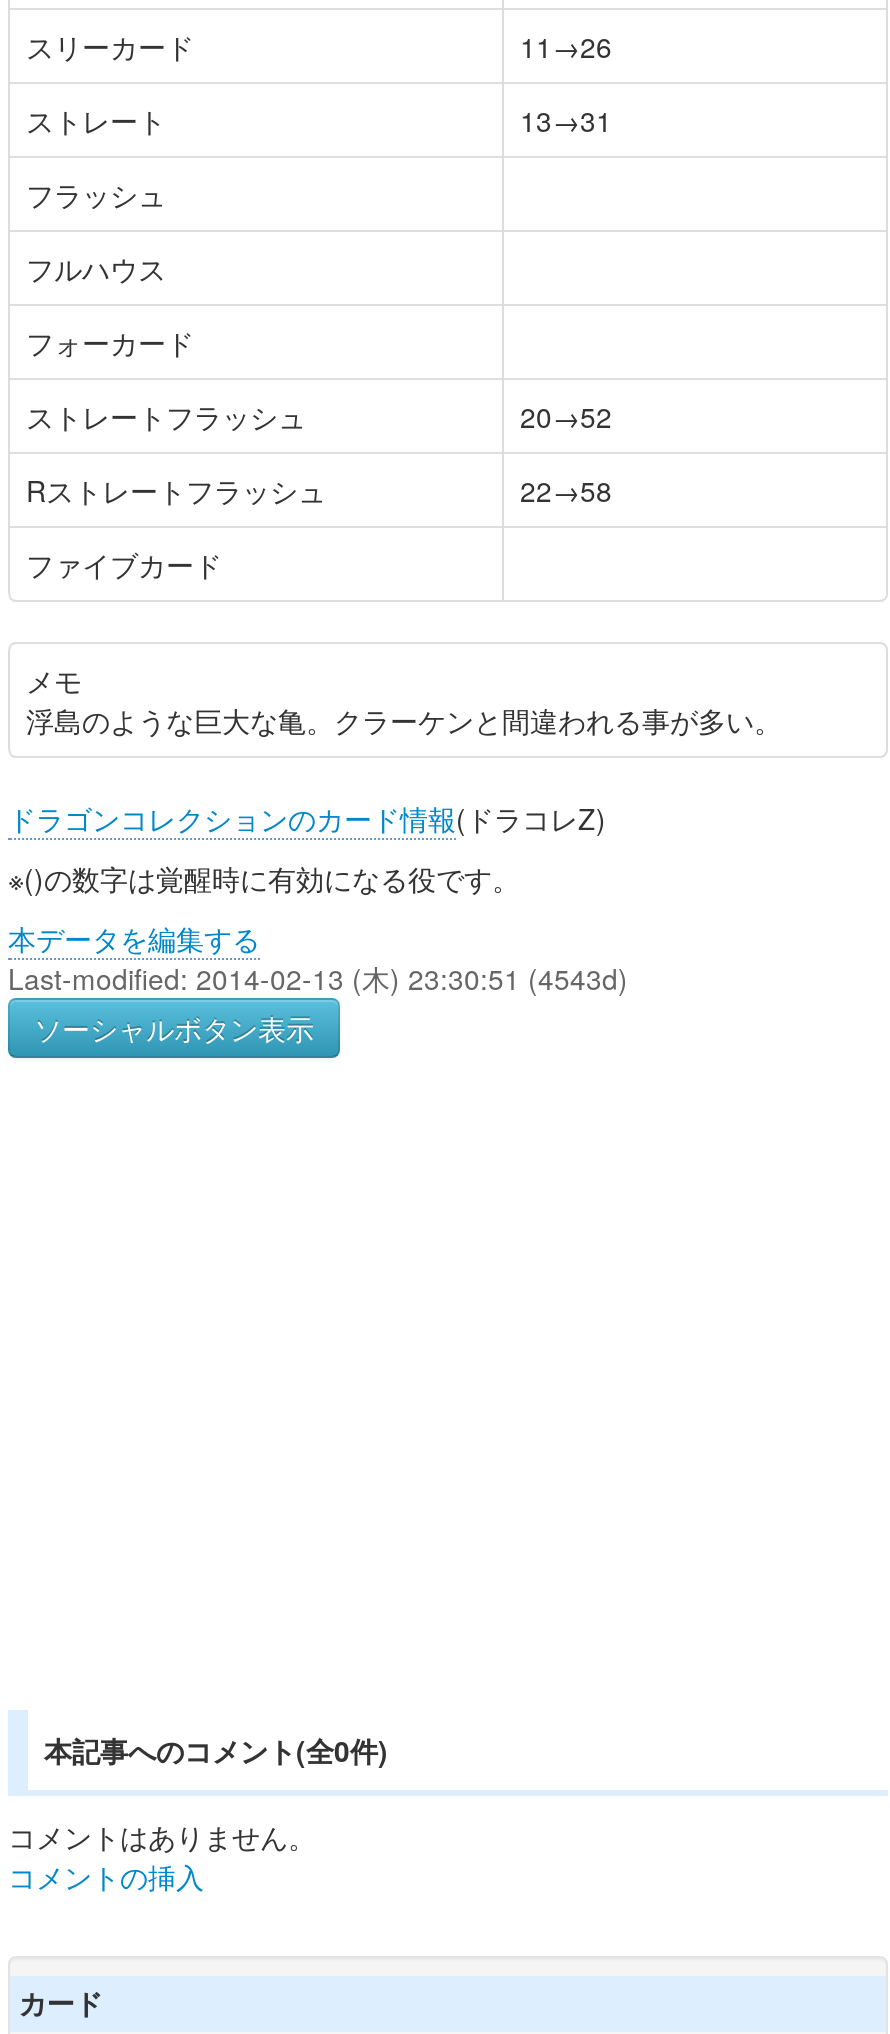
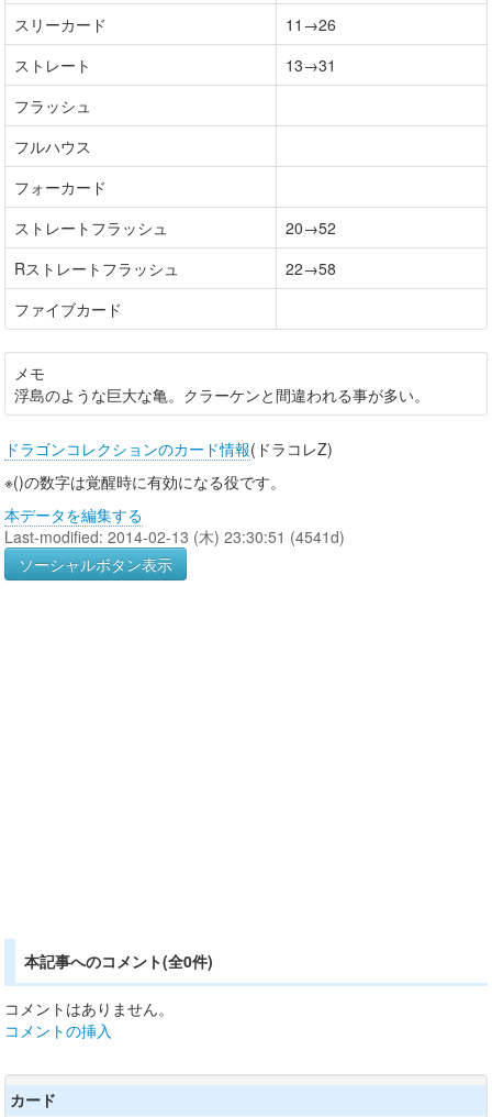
[8,958,628,998] Last-modified: 2014-02-13 (木) 23:30:51 (4543d) -> [4,526,345,548] Last-modified: 2014-02-13 (木) 23:30:51 (4541d)

